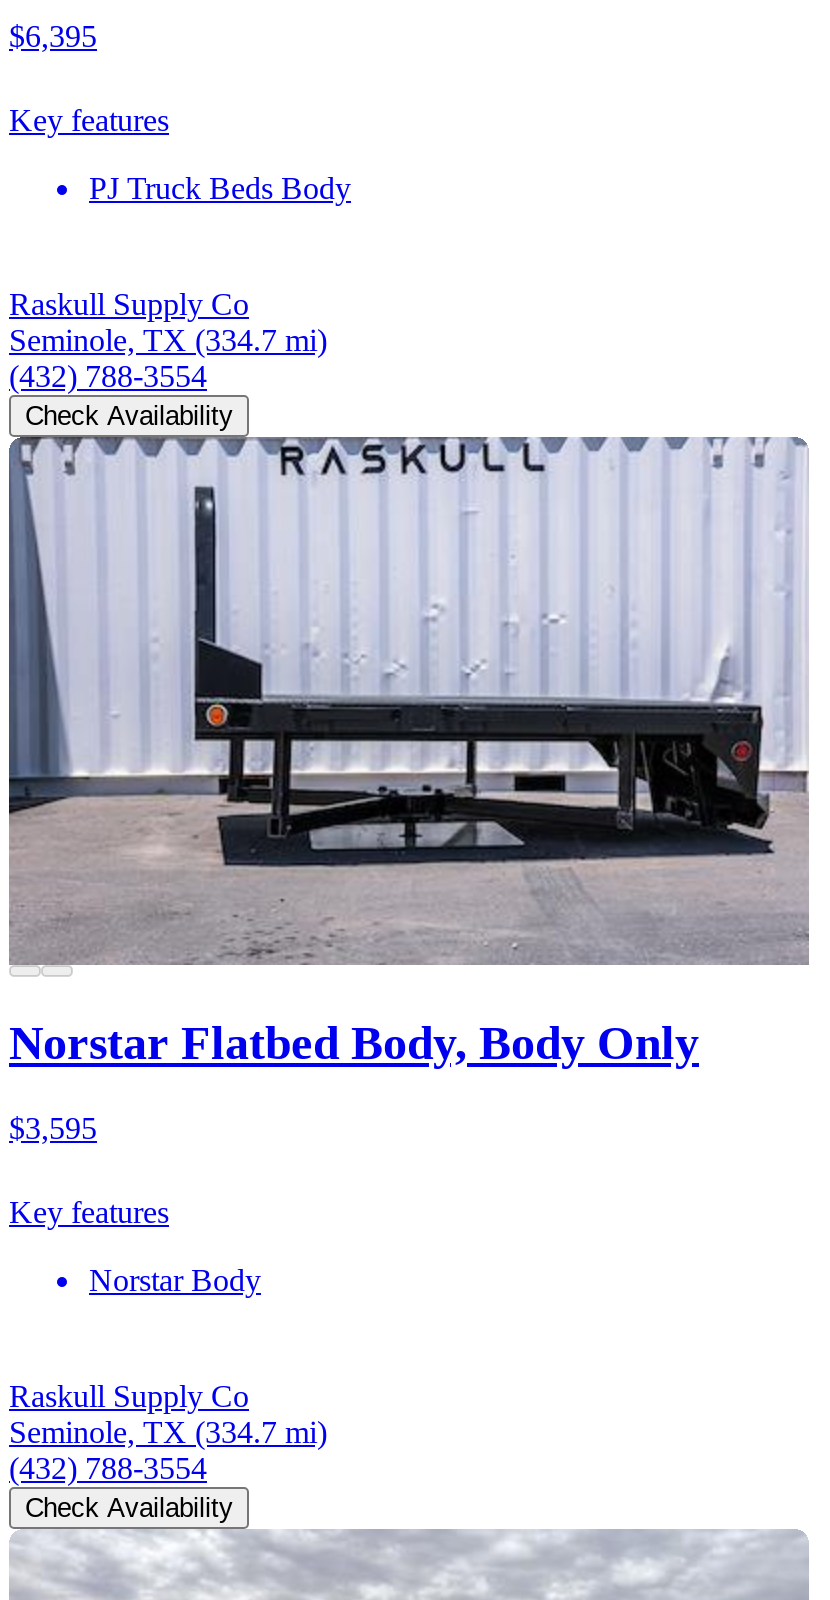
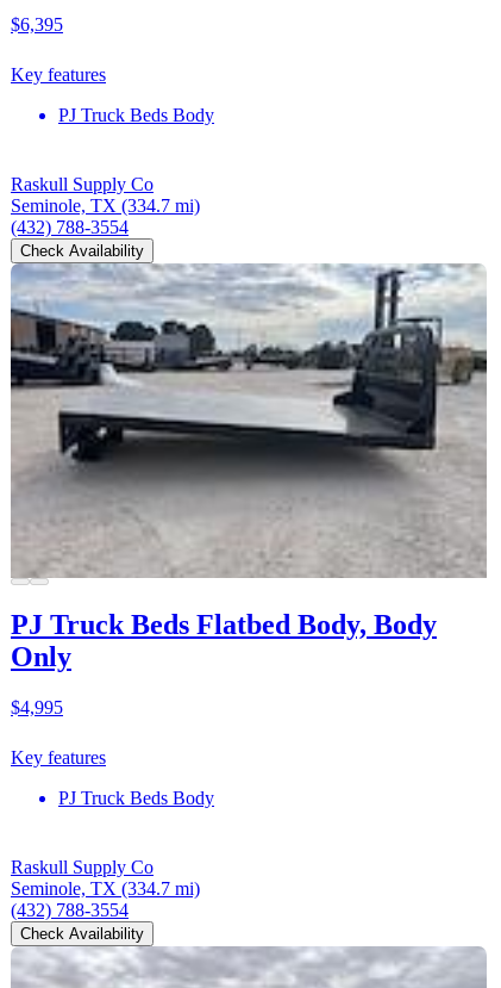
[9,436,807,1070] [image] | Norstar Flatbed Body, Body Only -> [11,263,488,672] [image] | PJ Truck Beds Flatbed Body, Body | Only
[9,1111,97,1145] $3,595 -> [11,697,63,717] $4,995
[89,1263,261,1297] Norstar Body -> [58,787,214,808] PJ Truck Beds Body

